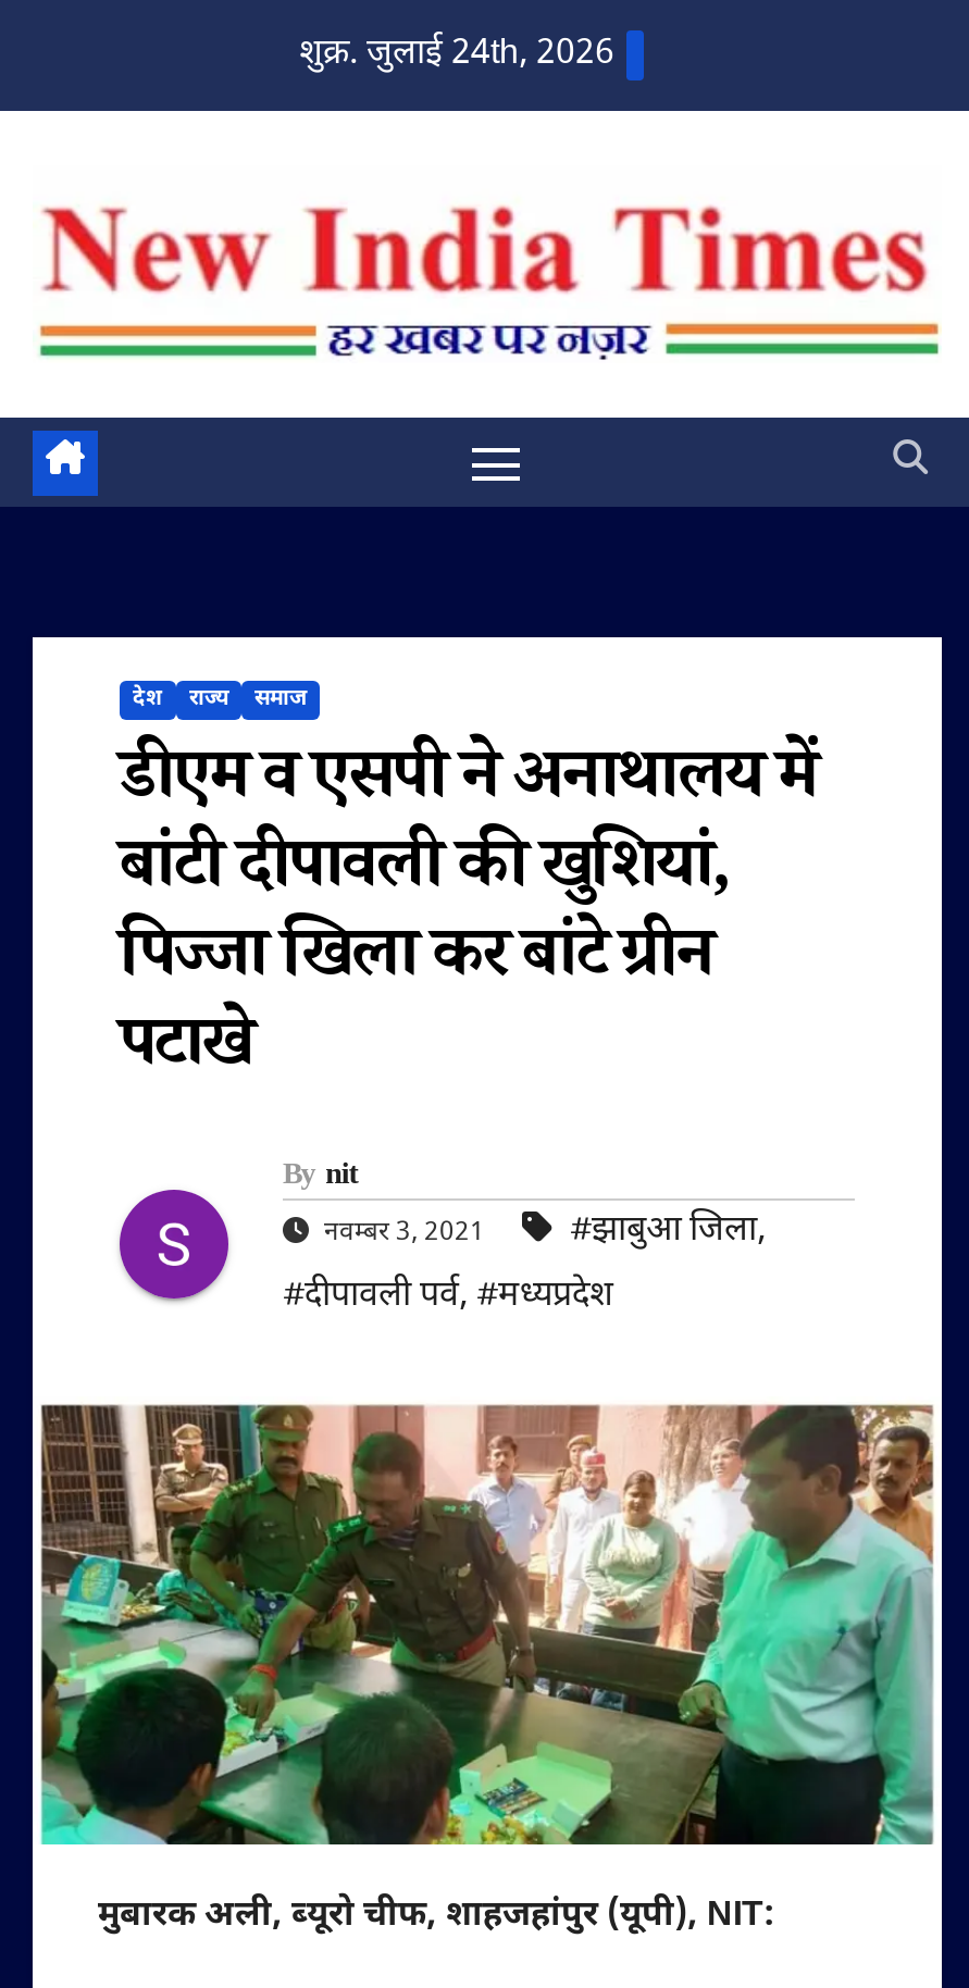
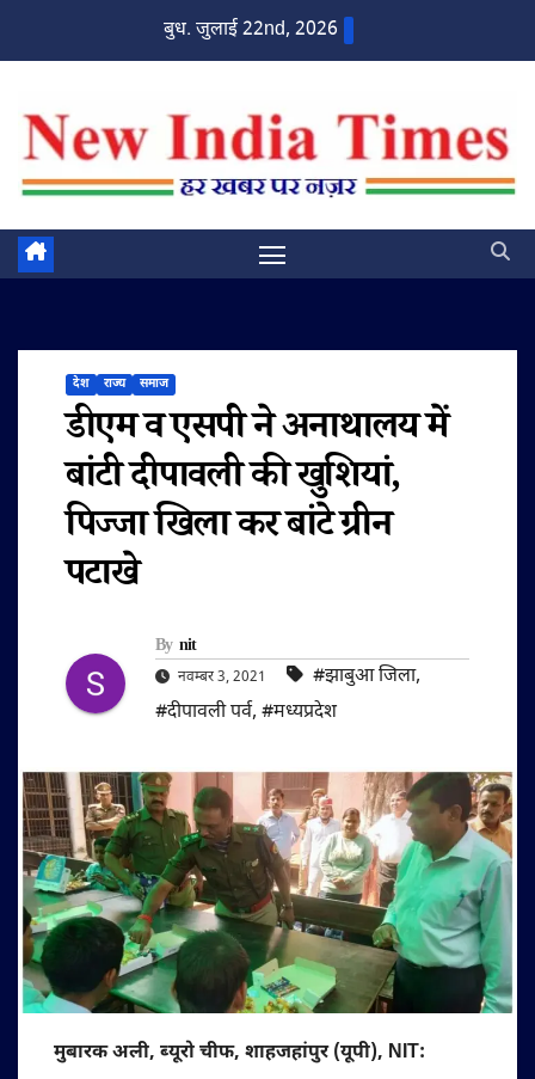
[299,33,614,78] शुक्र. जुलाई 24th, 2026 -> [164,18,338,43] बुध. जुलाई 22nd, 2026

